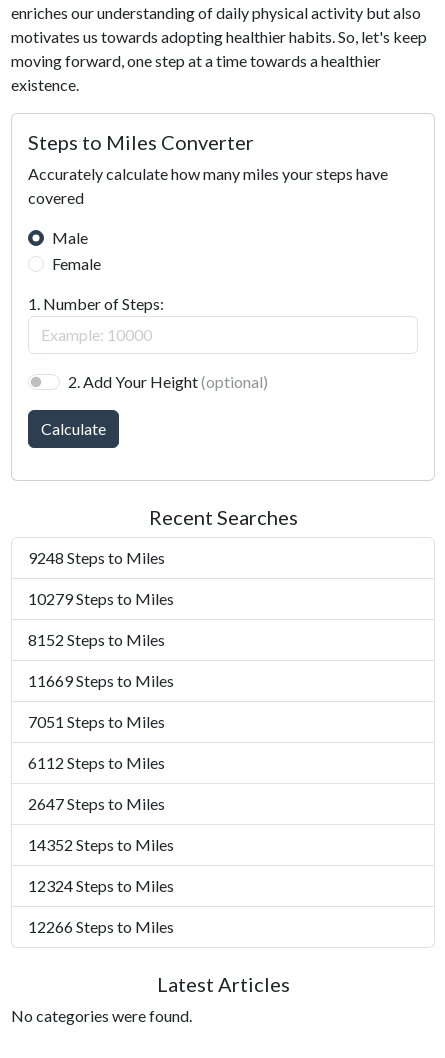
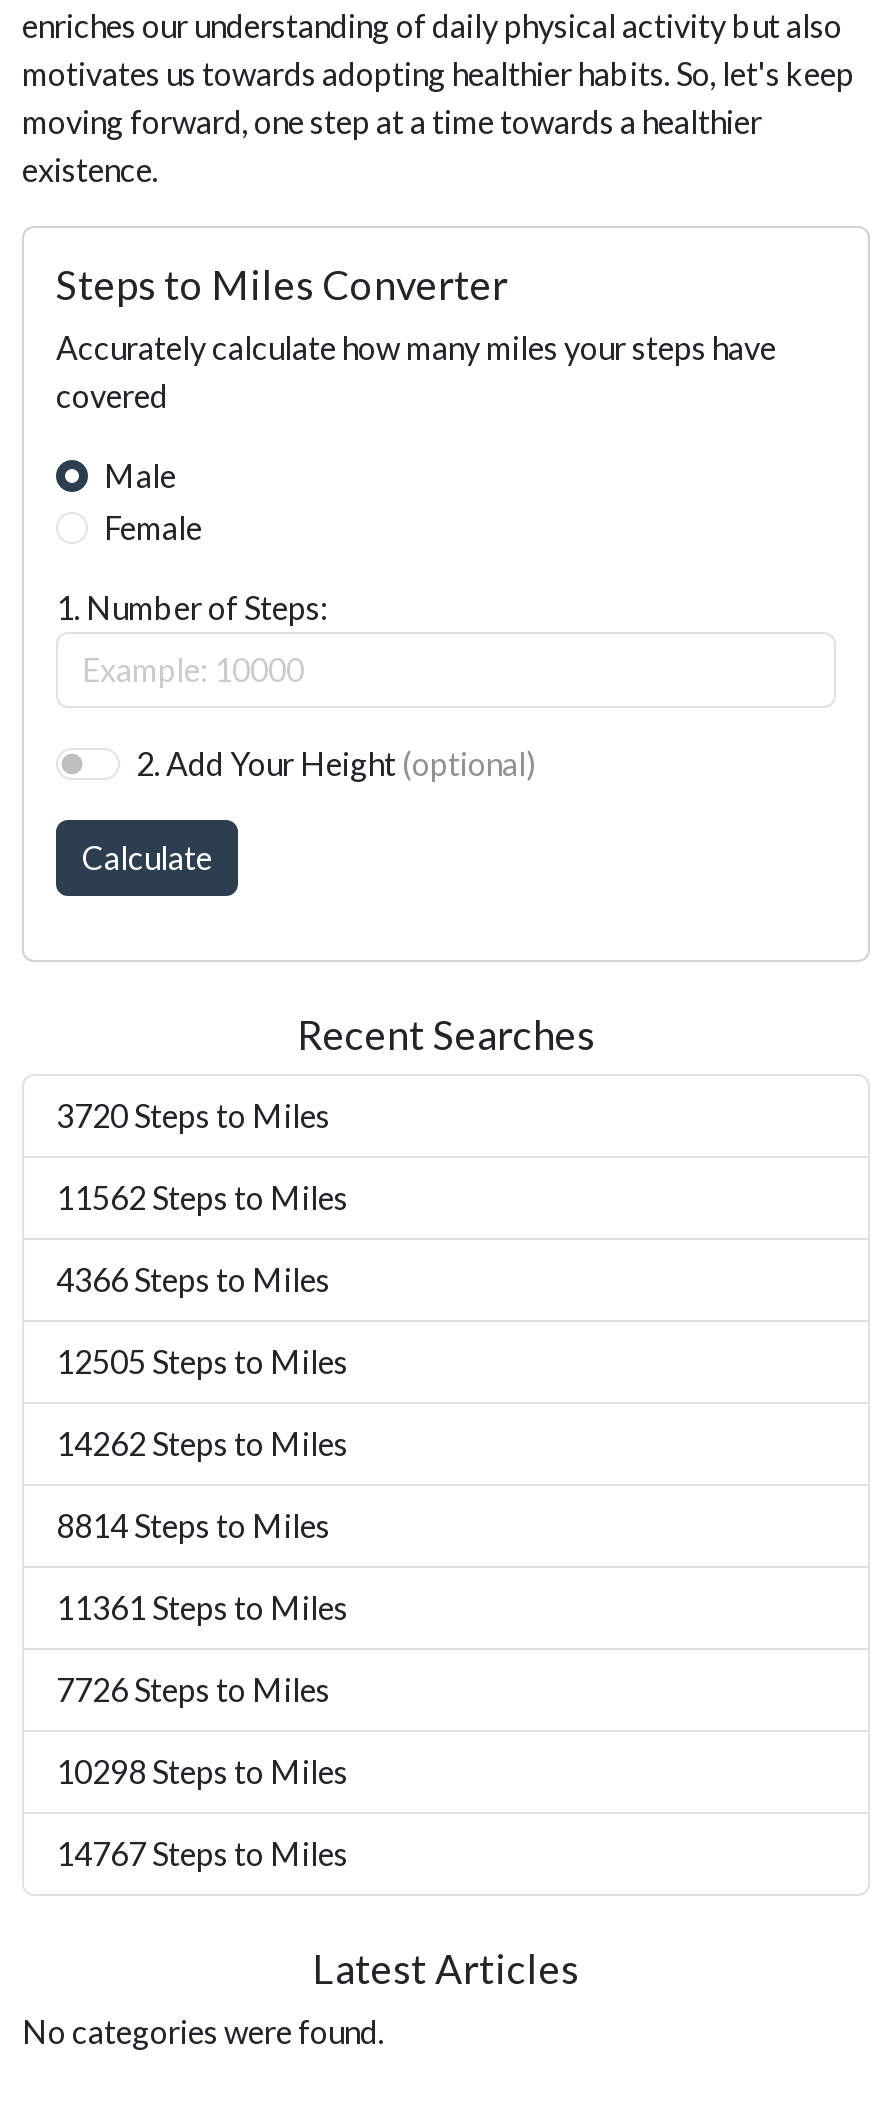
[28,548,165,567] 9248 Steps to Miles -> [56,1096,330,1134] 3720 Steps to Miles
[28,589,174,608] 10279 Steps to Miles -> [56,1178,348,1216] 11562 Steps to Miles
[28,630,165,649] 8152 Steps to Miles -> [56,1260,330,1298] 4366 Steps to Miles
[28,671,174,690] 11669 Steps to Miles -> [56,1342,348,1380] 12505 Steps to Miles
[28,712,165,731] 7051 Steps to Miles -> [56,1424,348,1462] 14262 Steps to Miles
[28,753,165,772] 6112 Steps to Miles -> [56,1506,330,1544] 8814 Steps to Miles
[28,794,165,813] 2647 Steps to Miles -> [56,1588,348,1626] 11361 Steps to Miles
[28,835,174,854] 14352 Steps to Miles -> [56,1670,330,1708] 7726 Steps to Miles
[28,876,174,895] 12324 Steps to Miles -> [56,1752,348,1790] 10298 Steps to Miles
[28,917,174,936] 12266 Steps to Miles -> [56,1834,348,1872] 14767 Steps to Miles

